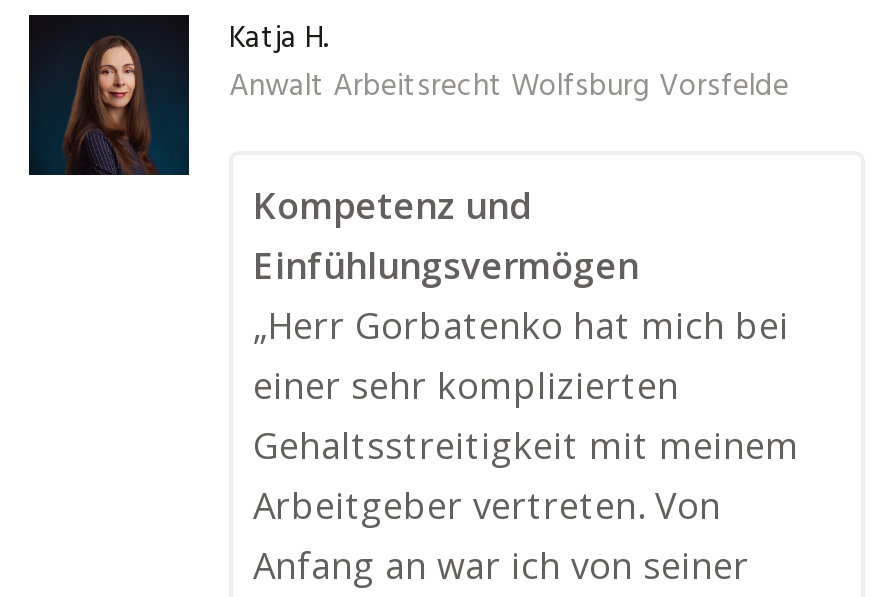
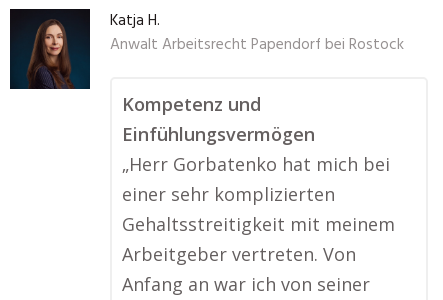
[229,63,789,111] Anwalt Arbeitsrecht Wolfsburg Vorsfelde -> [110,33,404,57] Anwalt Arbeitsrecht Papendorf bei Rostock

